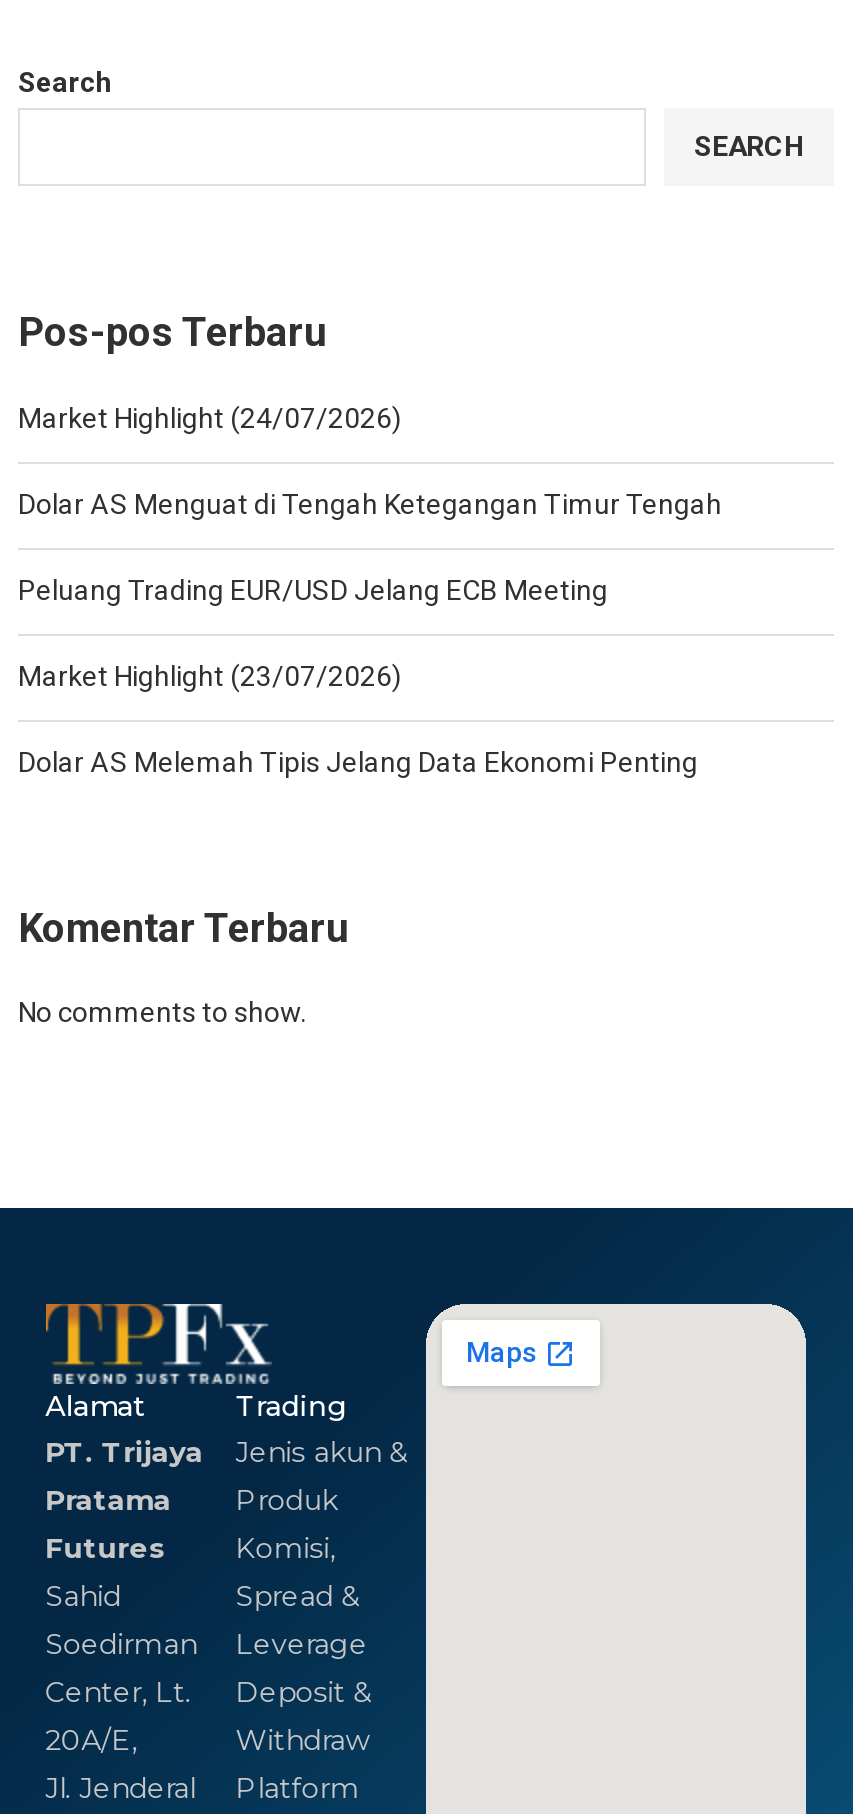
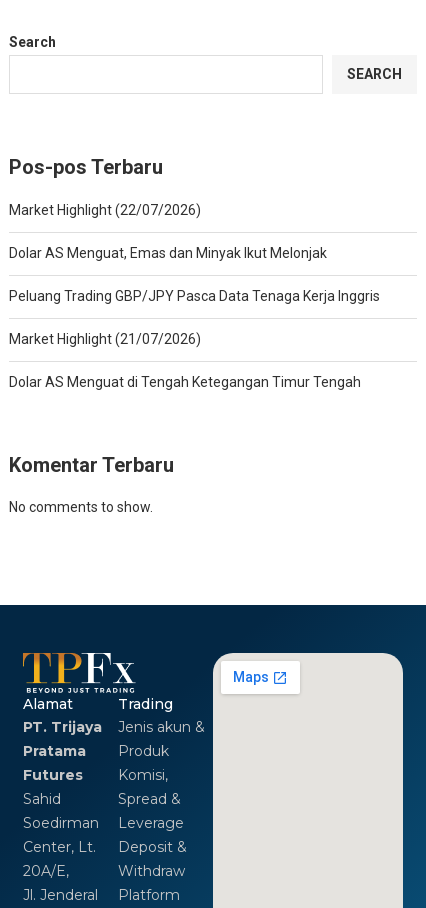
[18,401,402,433] Market Highlight (24/07/2026) -> [9,202,380,347] Market Highlight (22/07/2026) | Dolar AS Menguat, Emas dan Minyak Ikut Melonjak | Peluang Trading GBP/JPY Pasca Data Tenaga Kerja Inggris | Market Highlight (21/07/2026)
moved [18,487,722,519] -> [9,374,361,390]: Dolar AS Menguat di Tengah Ketegangan Timur Tengah
[18,573,698,777] Peluang Trading EUR/USD Jelang ECB Meeting | Market Highlight (23/07/2026) | Dolar AS Melemah Tipis Jelang Data Ekonomi Penting -> none

